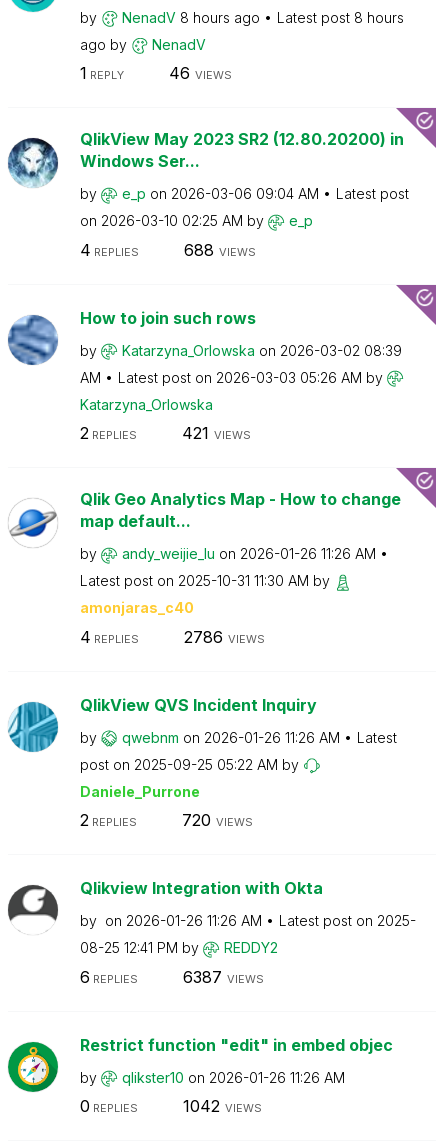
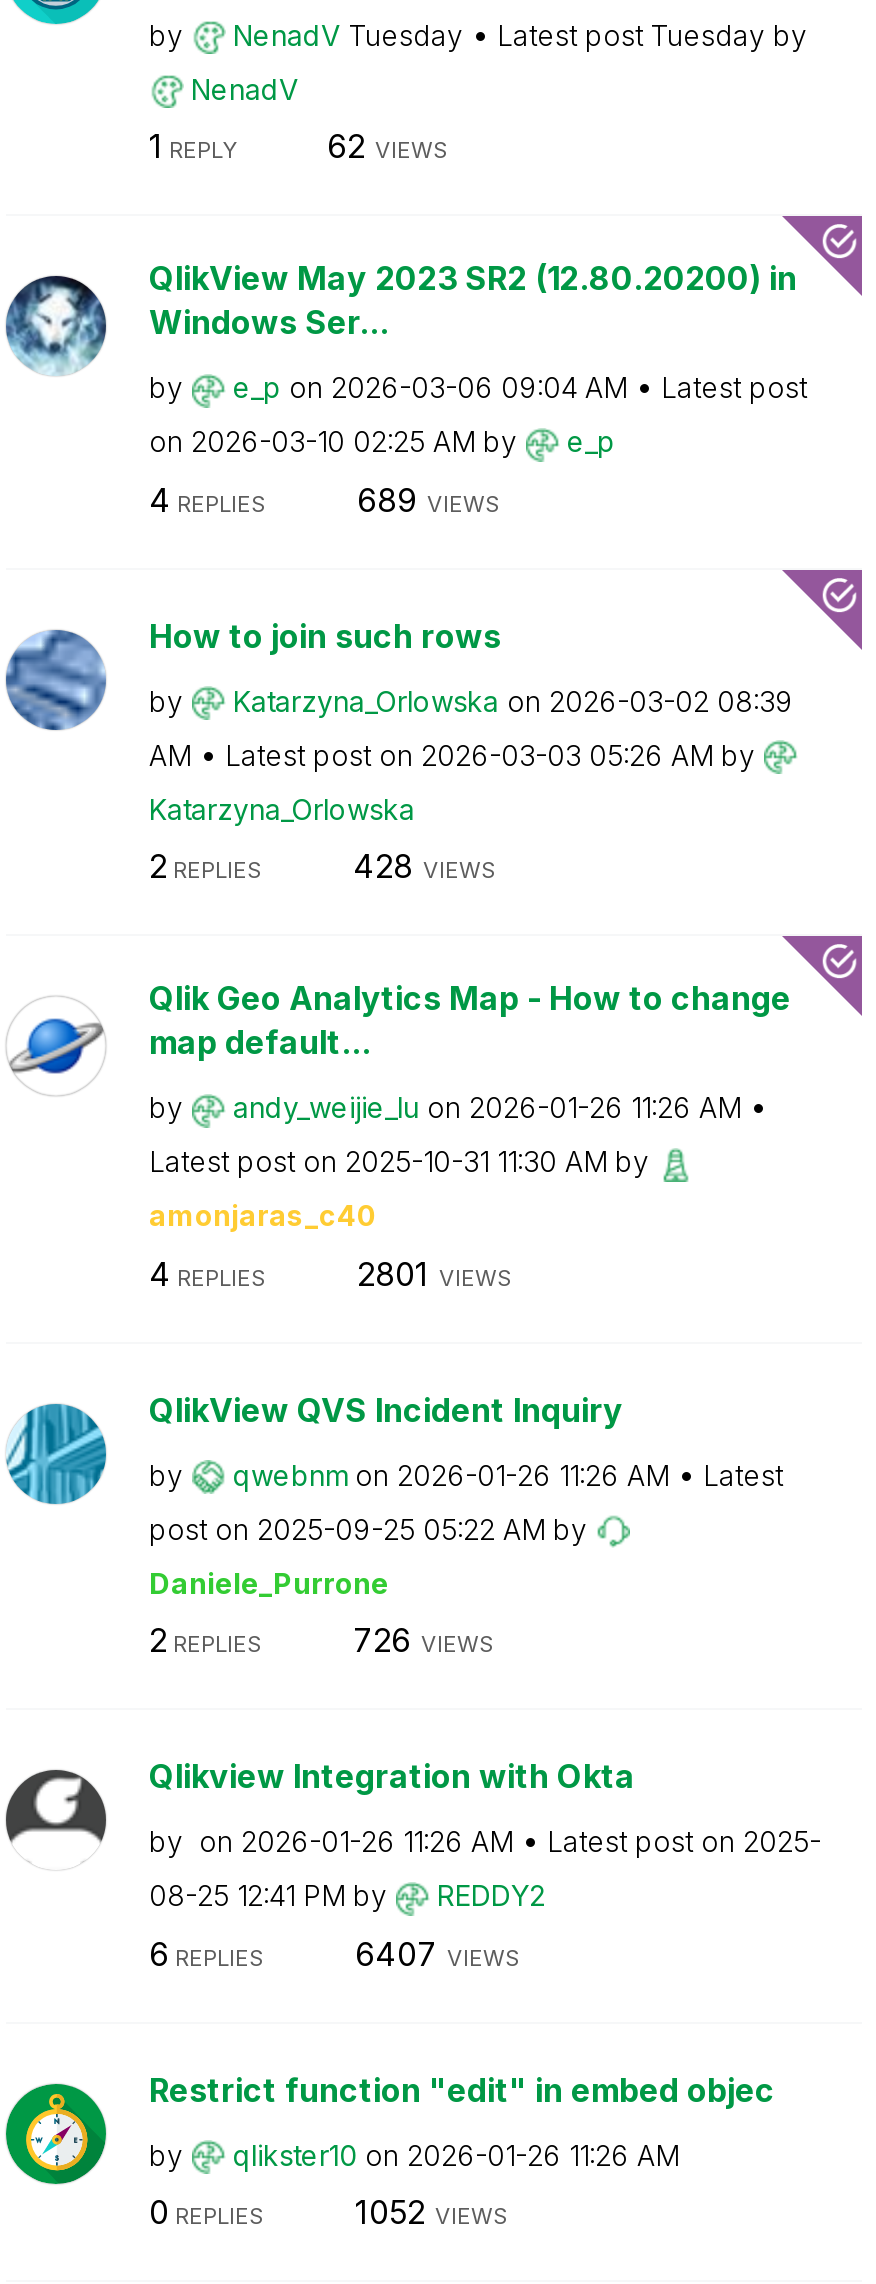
[79,8,403,52] NenadV 8 hours ago | Latest post 8 hours | ago by -> [233,17,807,51] NenadV Tuesday | Latest post Tuesday by
[168,63,231,83] 46 VIEWS -> [327,126,449,166] 62 VIEWS
[183,239,255,259] 688 VIEWS -> [357,479,501,519] 689 VIEWS
[181,423,250,443] 421 VIEWS -> [353,846,497,886] 428 VIEWS
[183,626,264,646] 2786 VIEWS -> [357,1253,513,1293] 2801 VIEWS
[181,810,252,830] 720 VIEWS -> [353,1620,495,1660] 726 VIEWS
[182,966,263,986] 6387 VIEWS -> [355,1933,521,1973] 6407 VIEWS
[182,1096,261,1116] 1042 VIEWS -> [355,2192,509,2232] 1052 VIEWS

